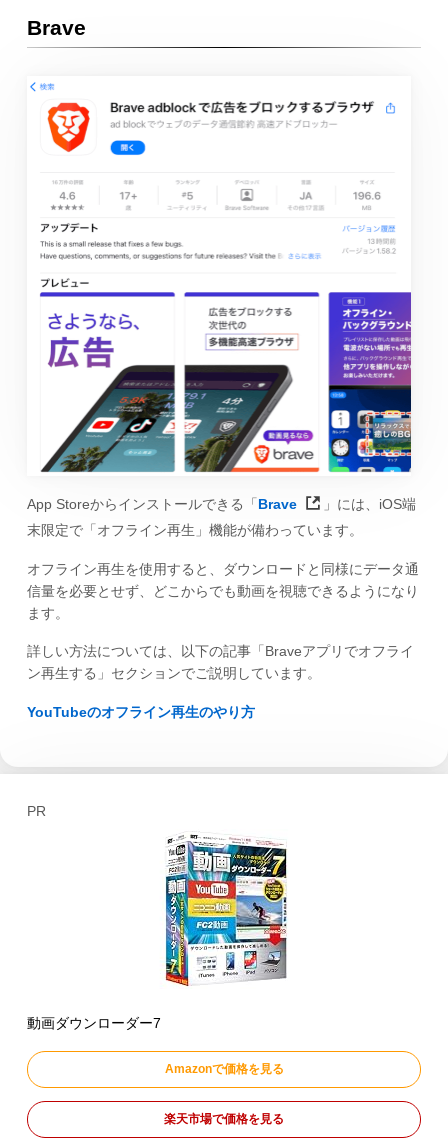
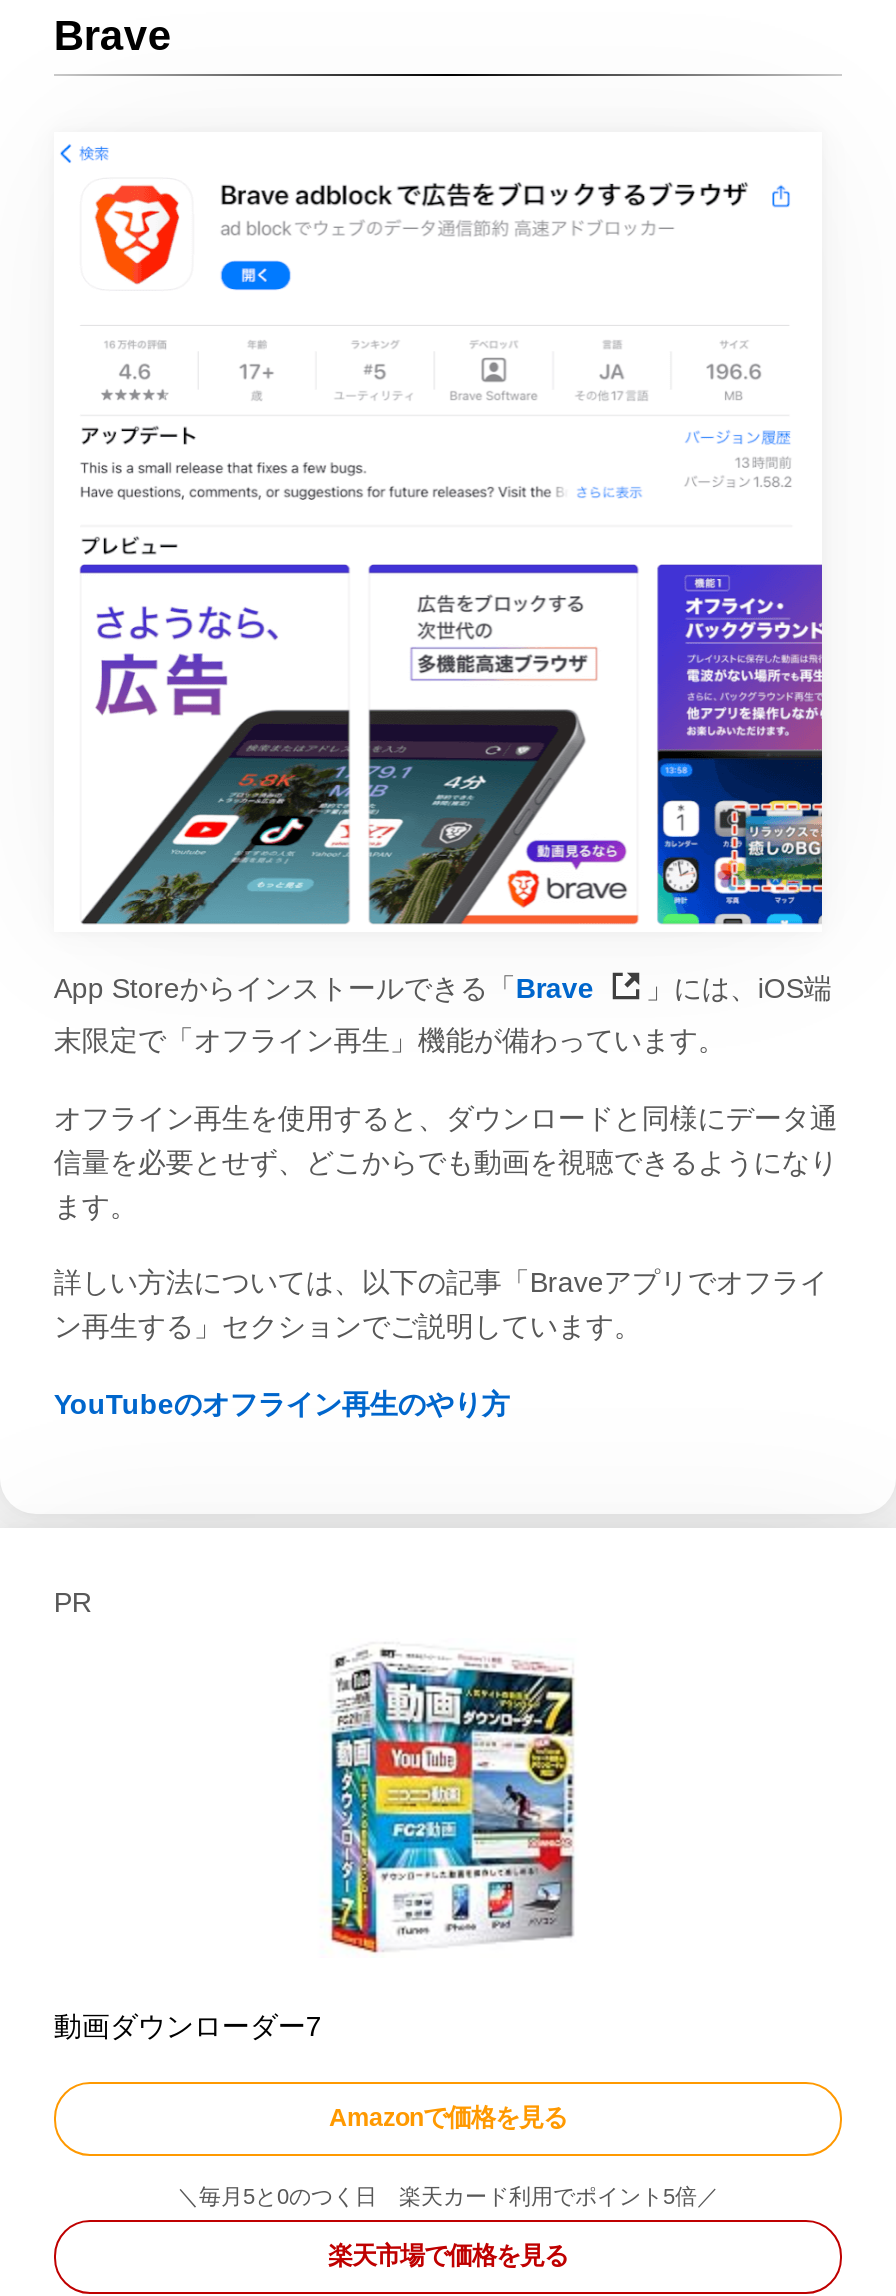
none -> [177,2183,719,2207] ＼毎月5と0のつく日 楽天カード利用でポイント5倍／

